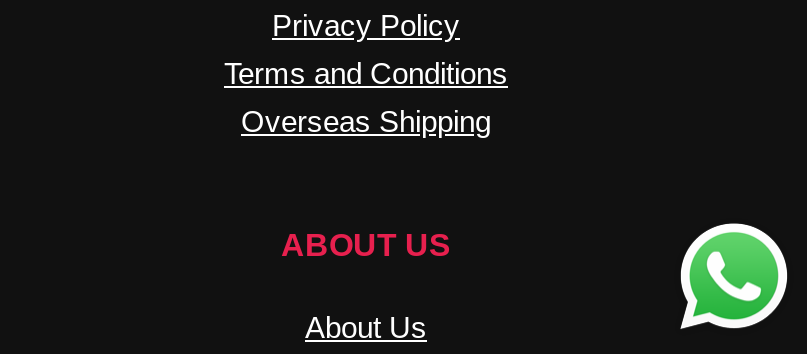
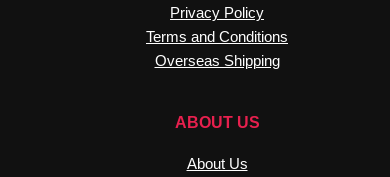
[678,222,790,330] [image] -> none

